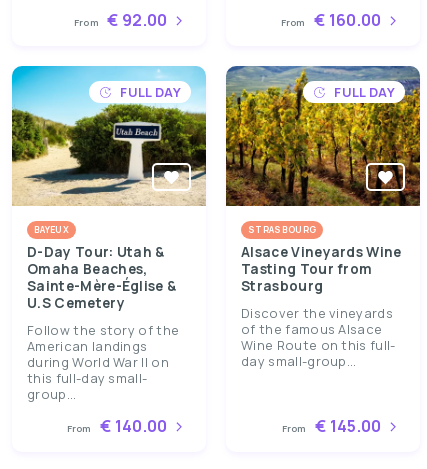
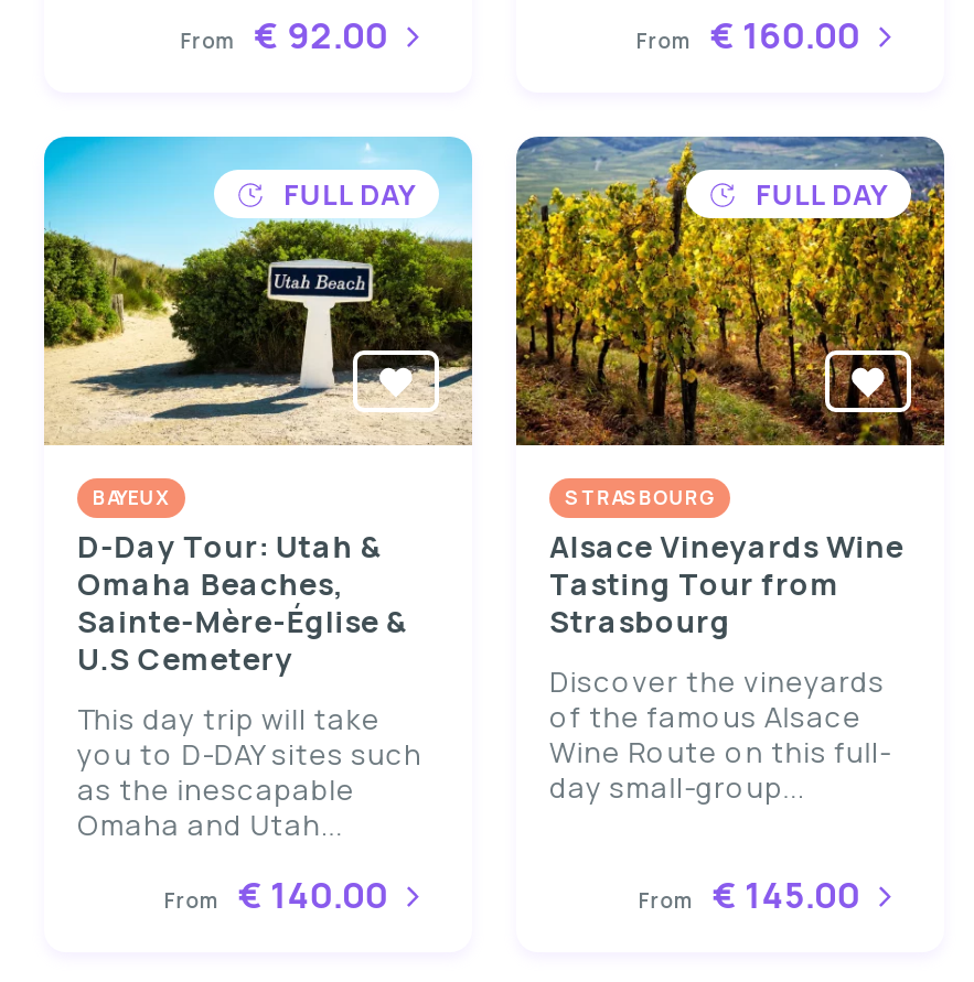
[27,321,179,403] Follow the story of the | American landings | during World War II on | this full-day small- | group... -> [77,699,422,844] This day trip will take | you to D-DAY sites such | as the inescapable | Omaha and Utah...

